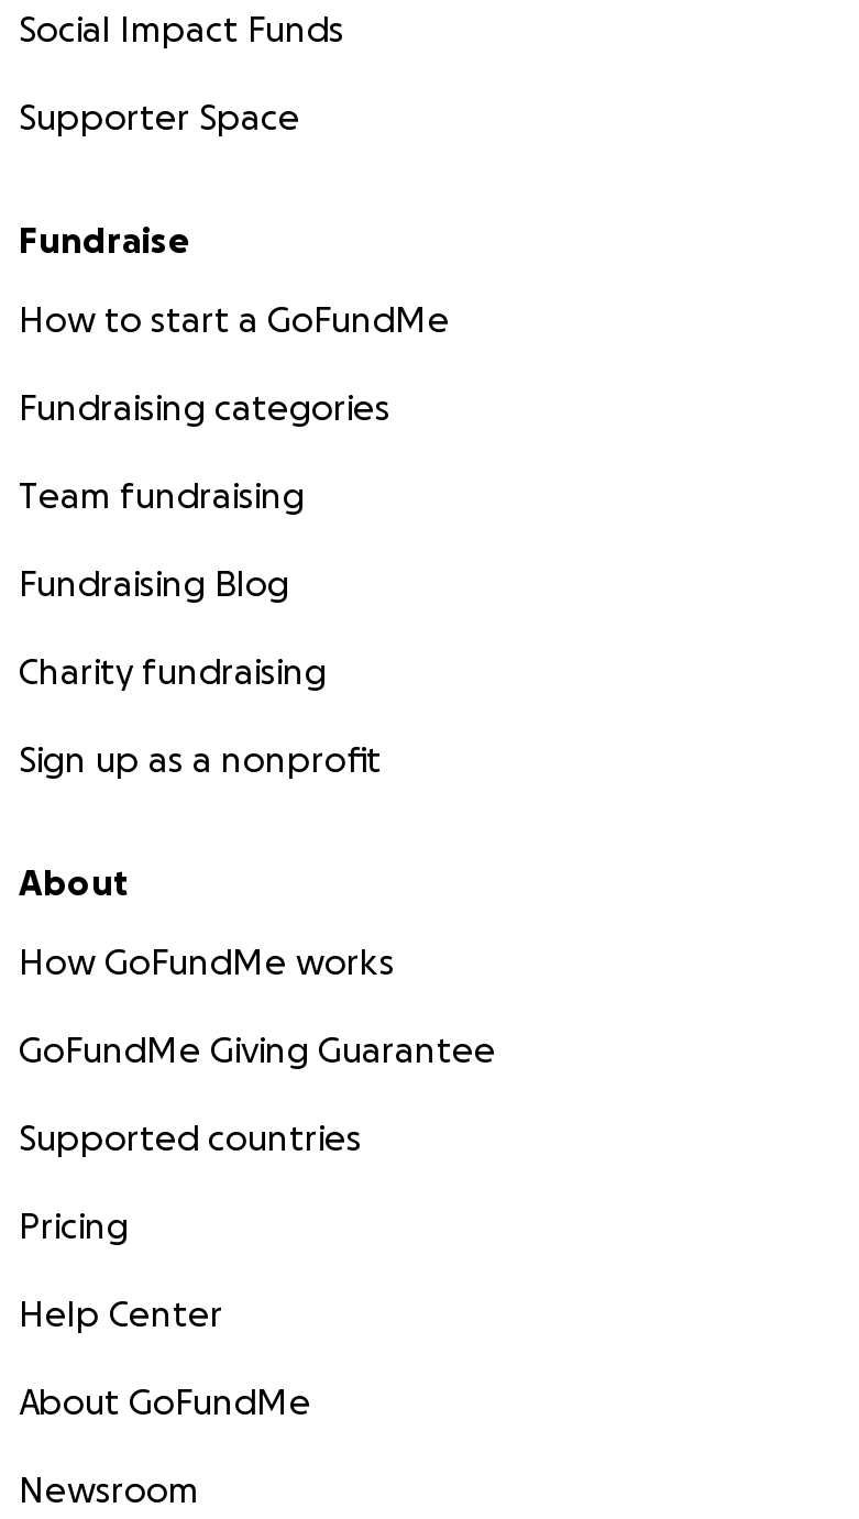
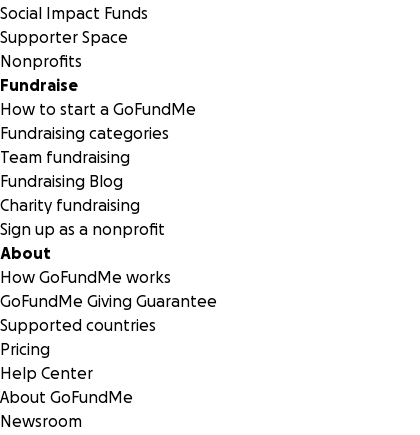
none -> [0,52,82,70] Nonprofits

